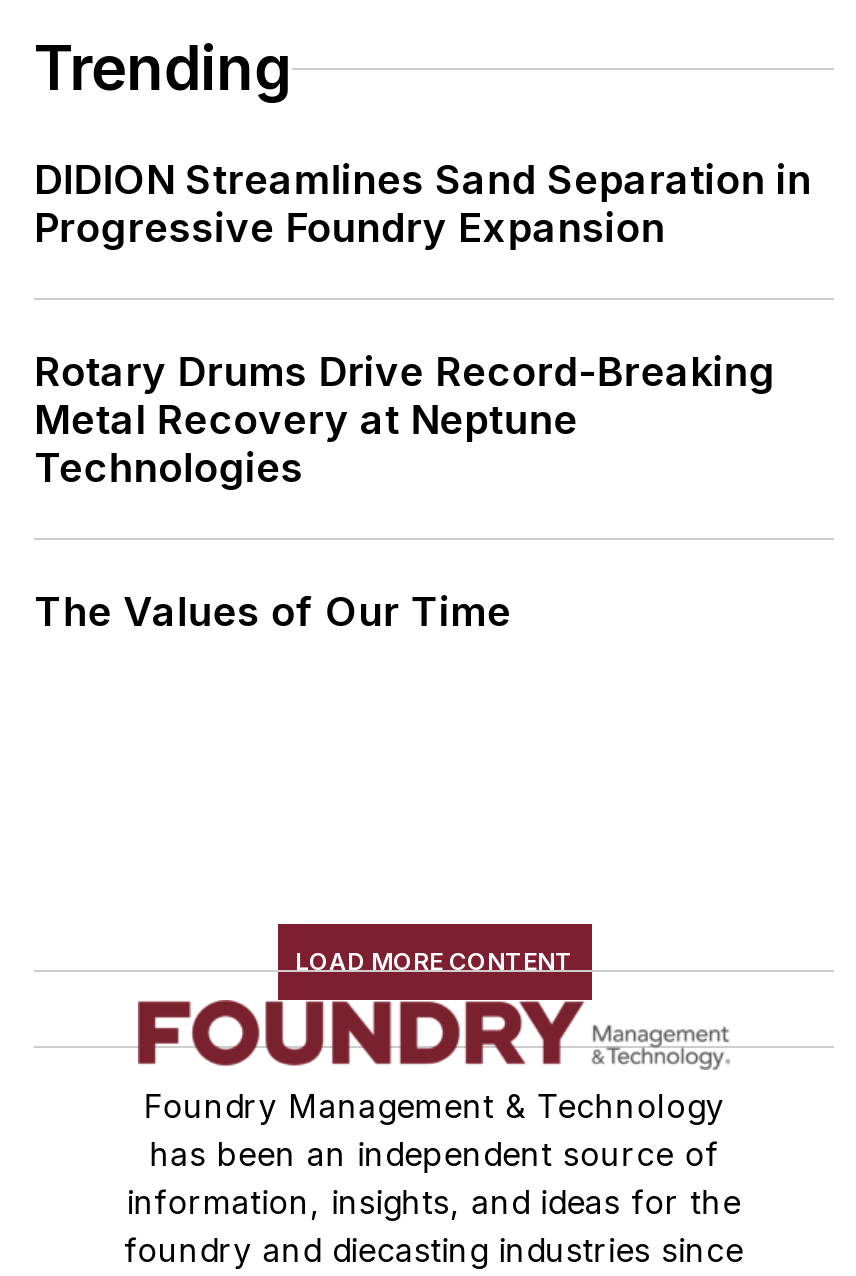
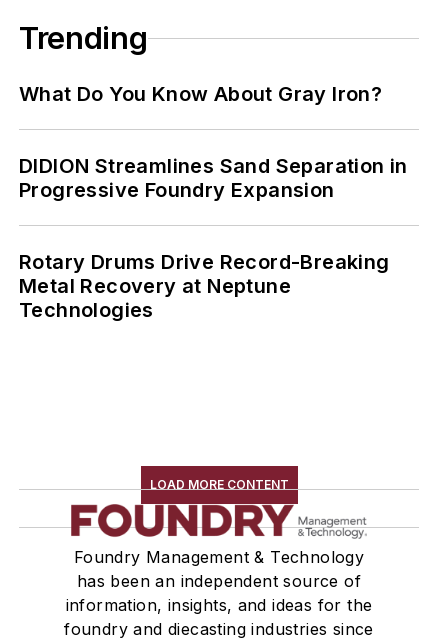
none -> [19,82,382,106] What Do You Know About Gray Iron?
moved [34,156,812,492] -> [19,154,408,322]: DIDION Streamlines Sand Separation in | Progressive Foundry Expansion | Rotary Drums Drive Record-Breaking | Metal Recovery at Neptune | Technologies
[34,588,512,636] The Values of Our Time -> none

